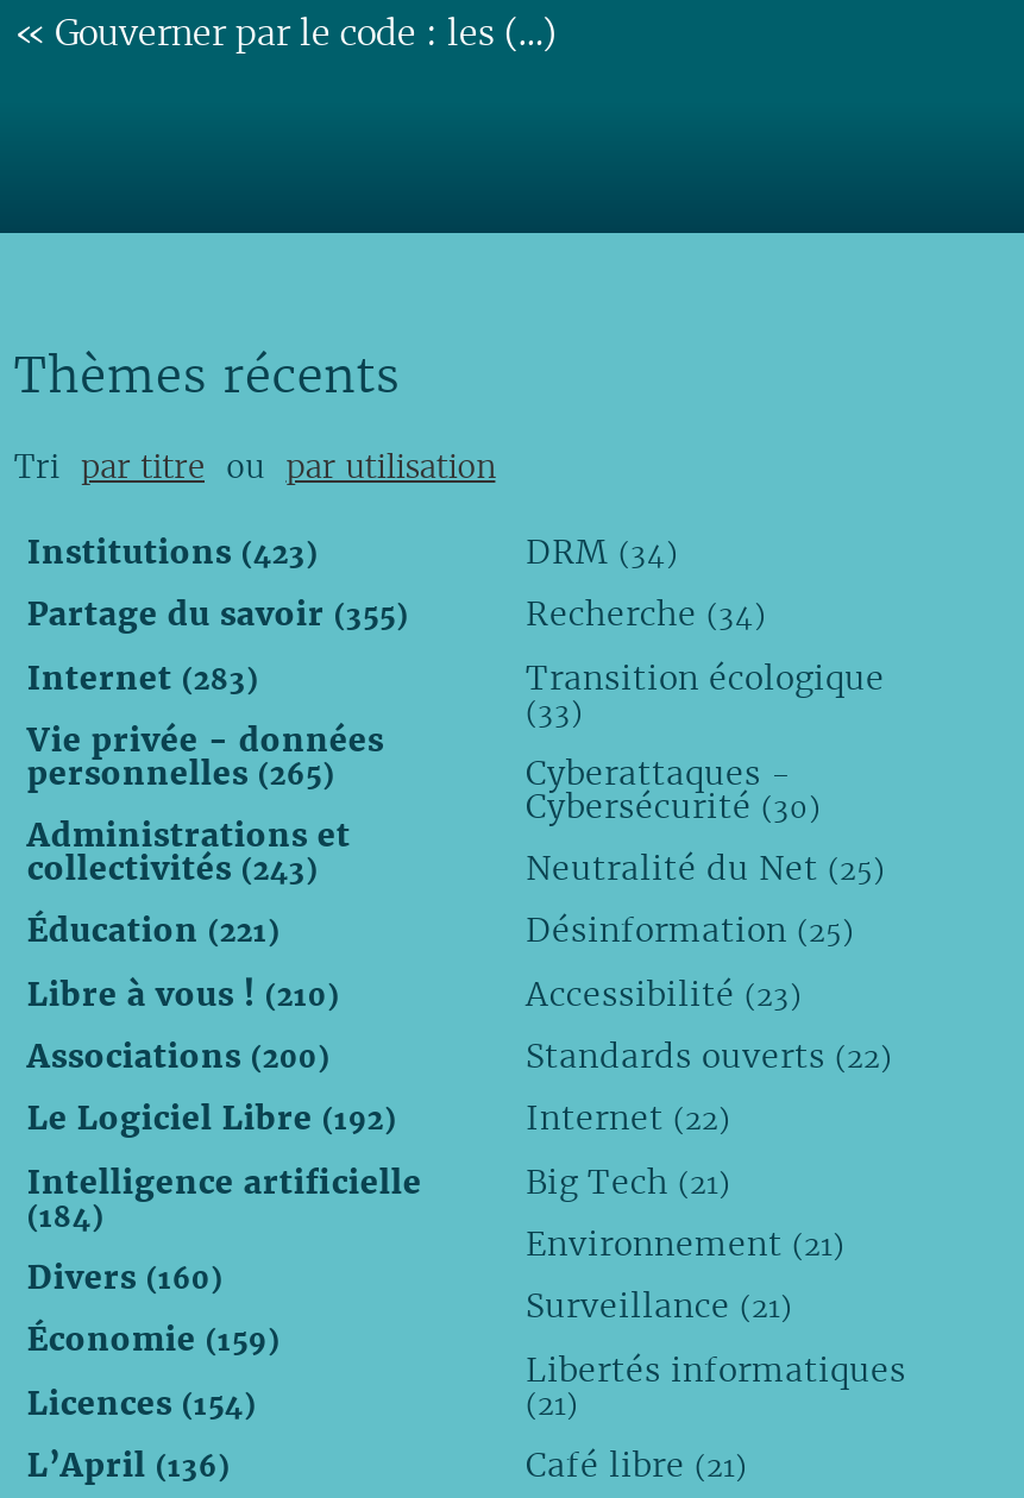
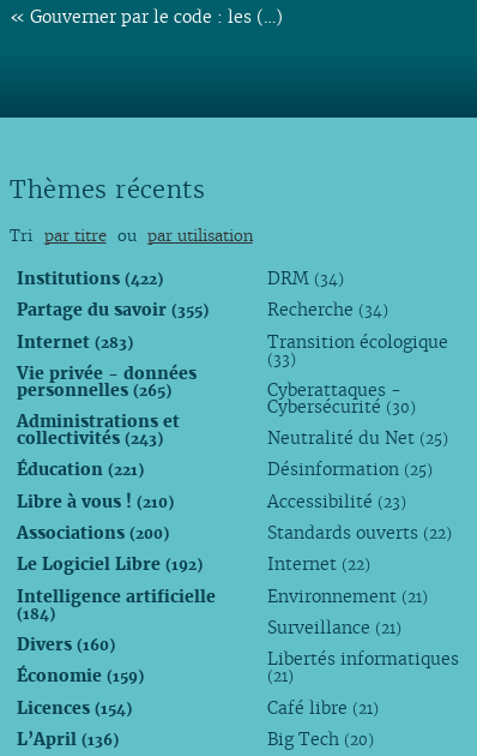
[27,530,317,573] Institutions (423) -> [17,267,163,289] Institutions (422)
[525,1160,730,1202] Big Tech (21) -> none
moved [525,1222,906,1486] -> [268,585,460,718]: Environnement (21) | Surveillance (21) | Libertés informatiques | (21) | Café libre (21)
none -> [268,728,374,750] Big Tech (20)

